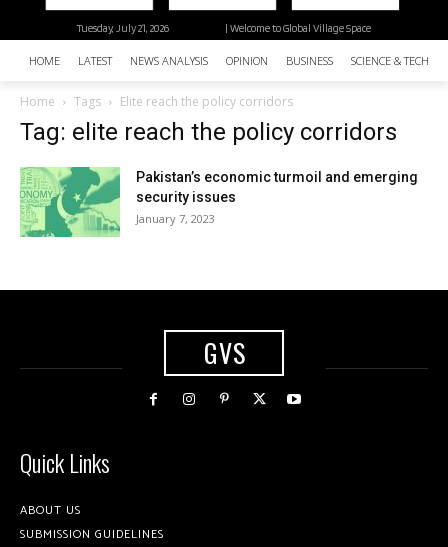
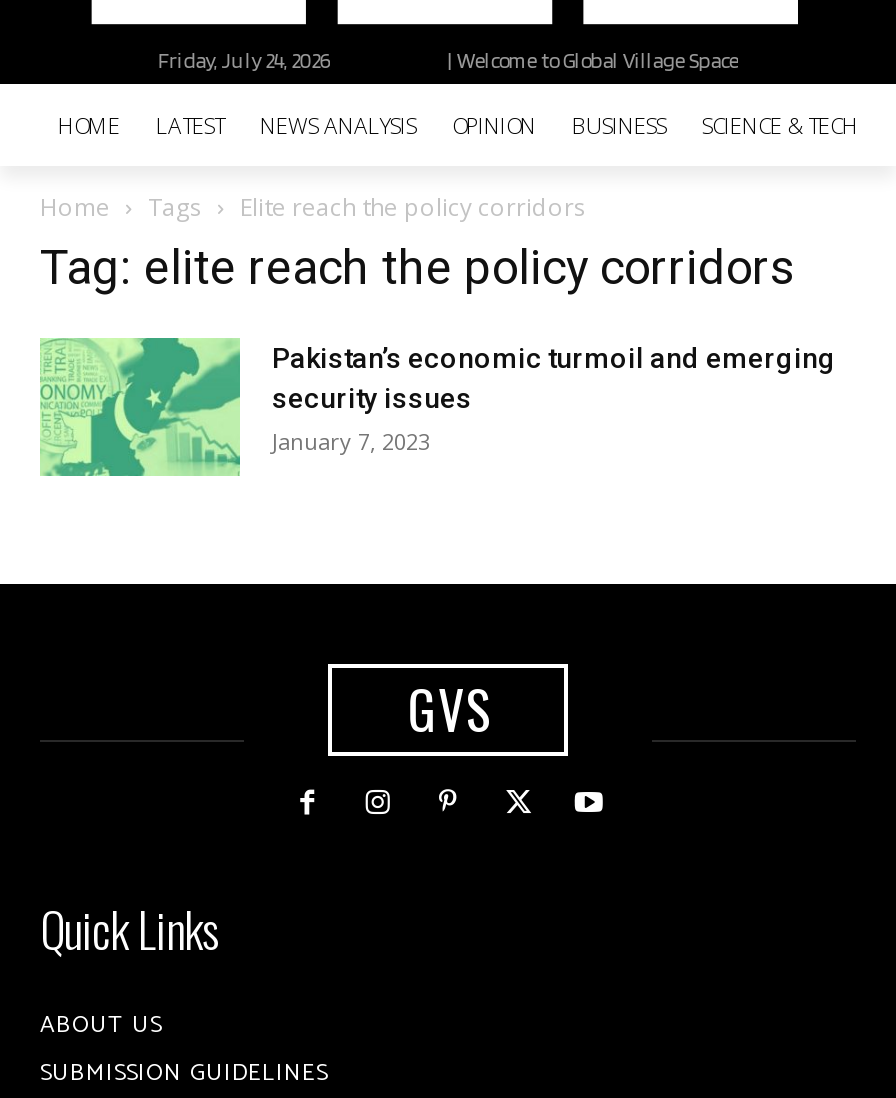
[77,21,169,35] Tuesday, July 21, 2026 -> [157,46,329,74] Friday, July 24, 2026

